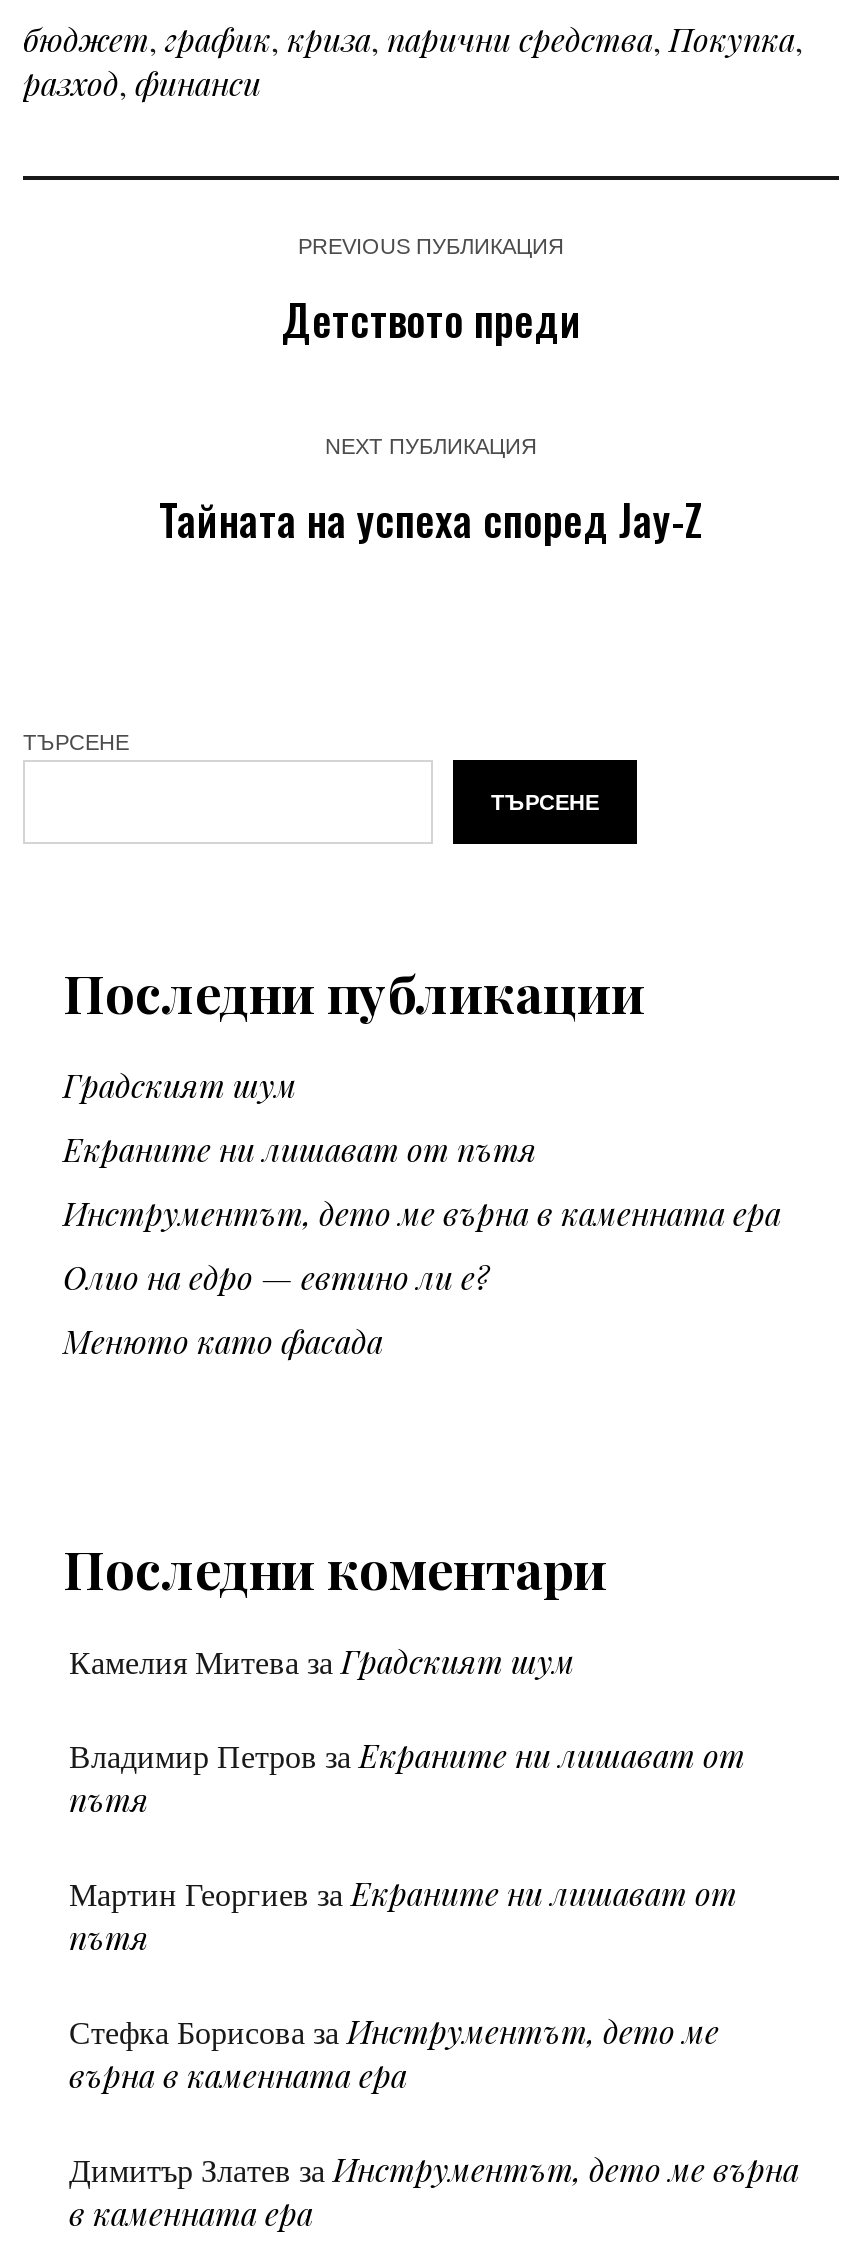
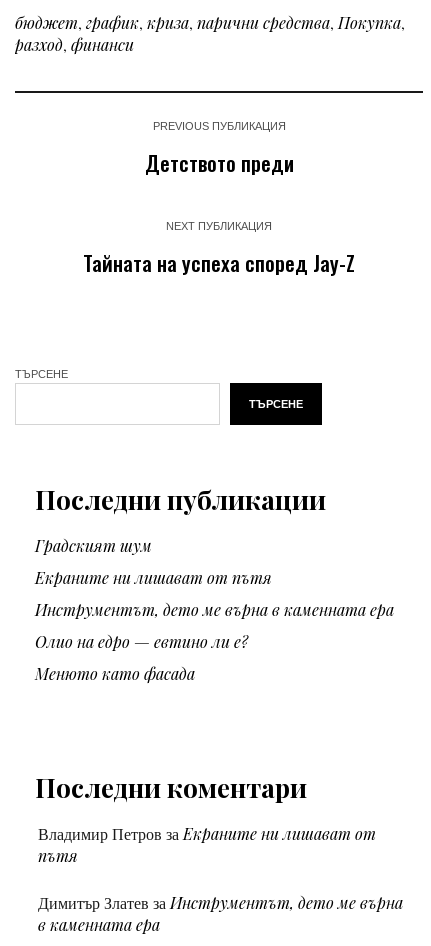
[69,1640,575,1682] Камелия Митева за Градският шум -> none
[69,1872,737,2096] Мартин Георгиев за Екраните ни лишават от | пътя | Стефка Борисова за Инструментът, дето ме | върна в каменната ера -> none

